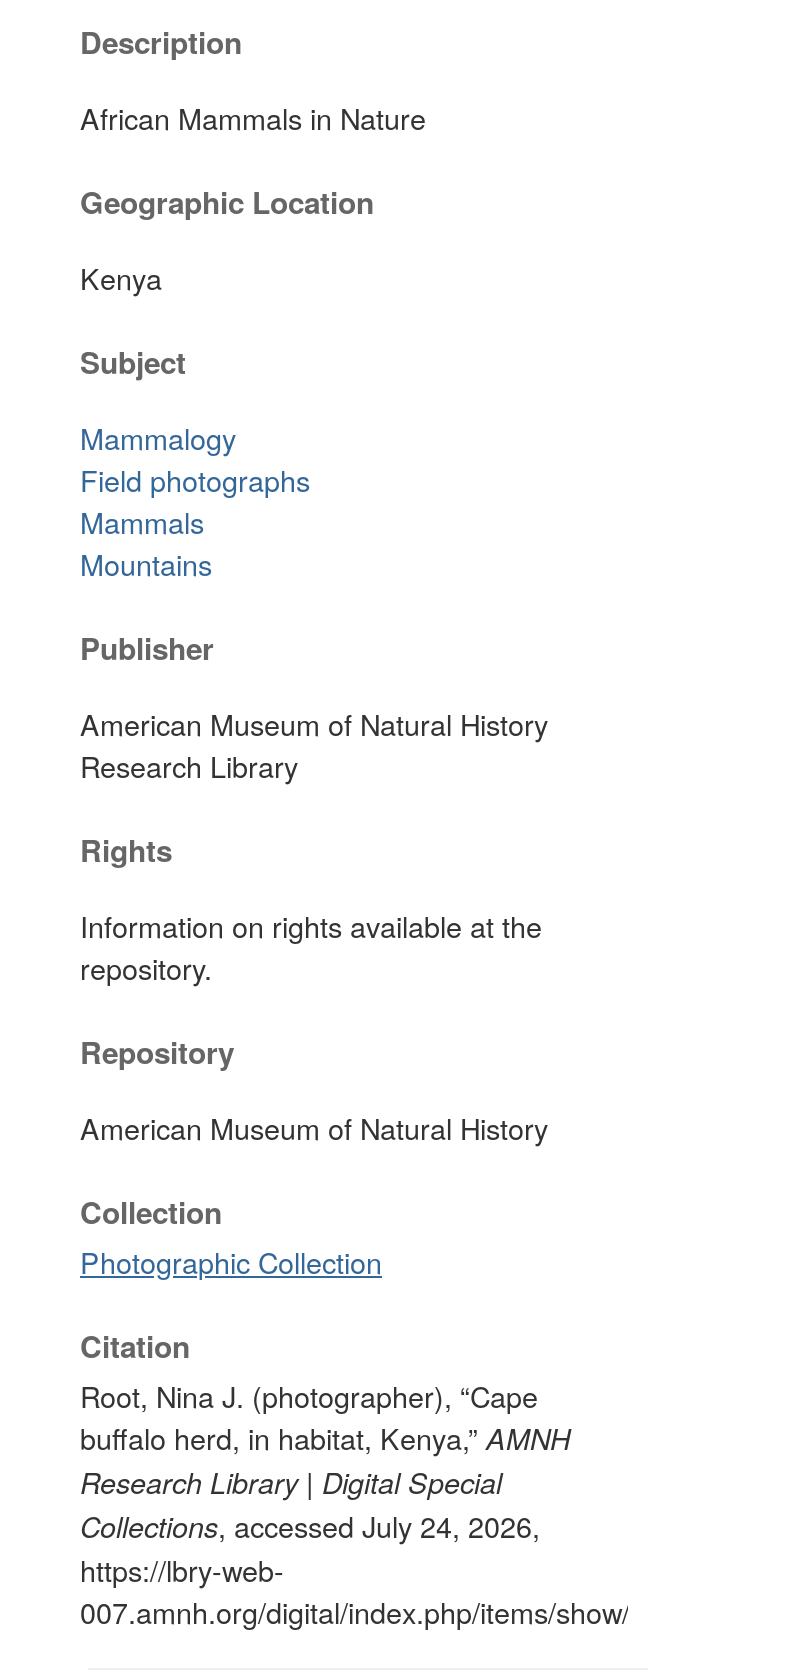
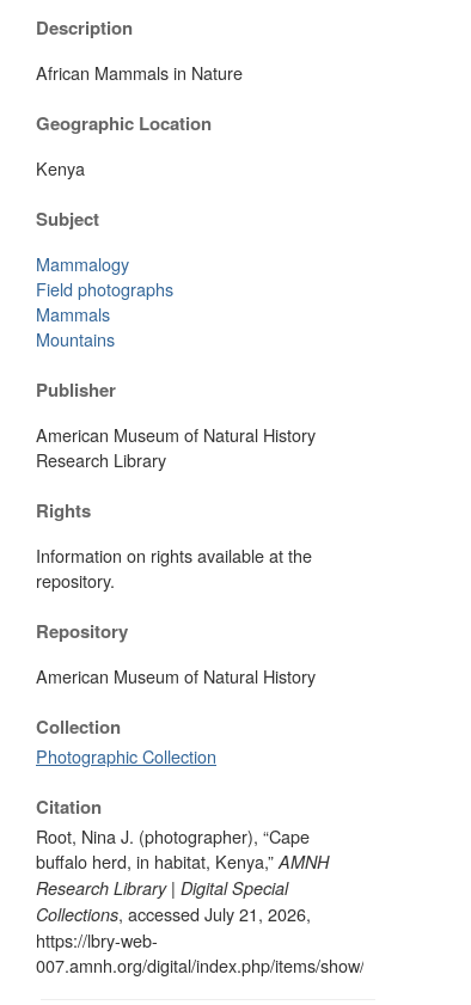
[80,1504,540,1546] Collections, accessed July 24, 2026, -> [36,901,311,926] Collections, accessed July 21, 2026,

